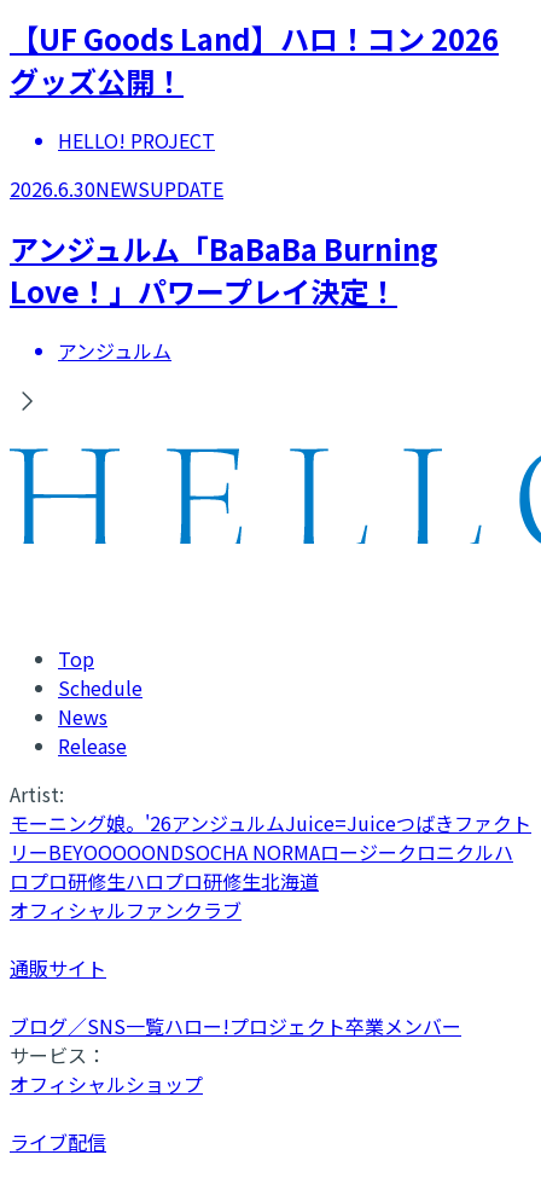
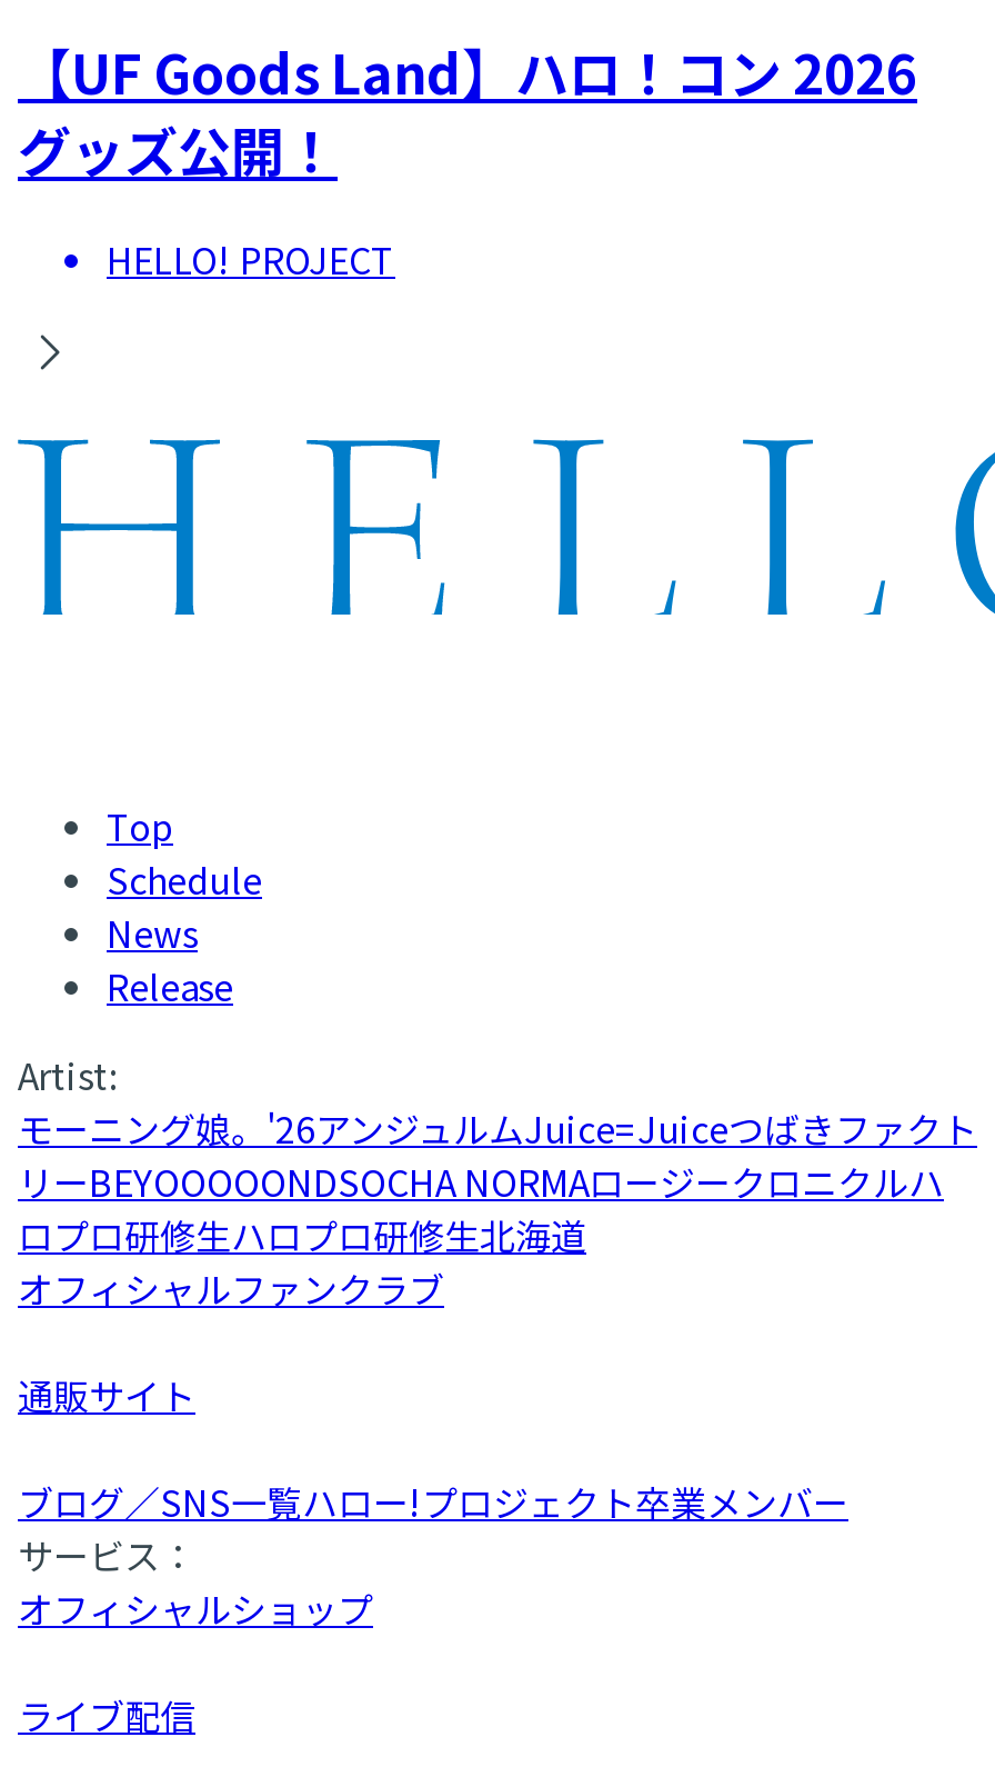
[10,174,438,364] 2026.6.30NEWSUPDATE | アンジュルム「BaBaBa Burning | Love！」パワープレイ決定！ | アンジュルム -> none

